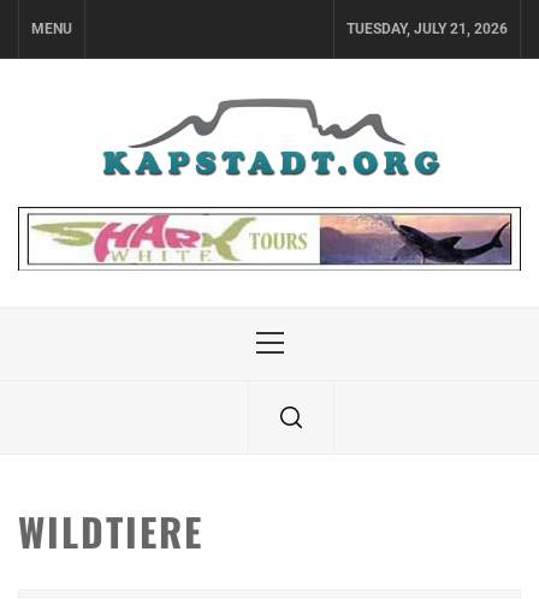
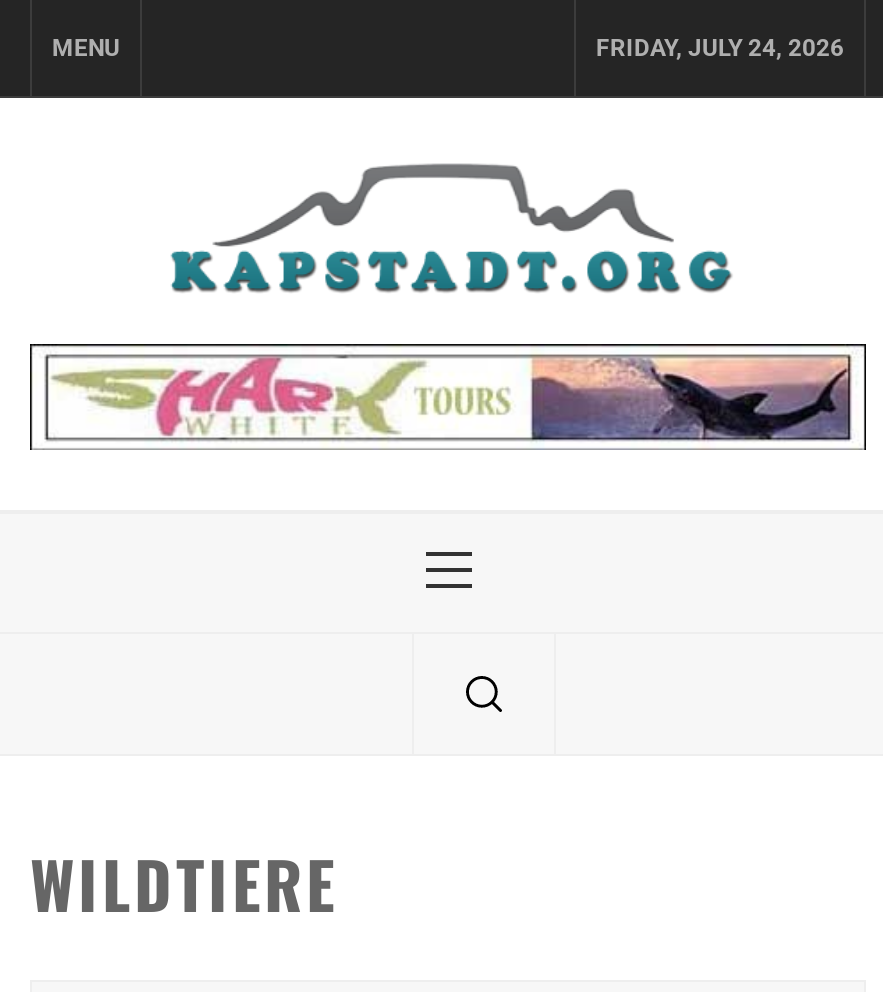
[346,20,508,37] TUESDAY, JULY 21, 2026 -> [596,34,844,62] FRIDAY, JULY 24, 2026

